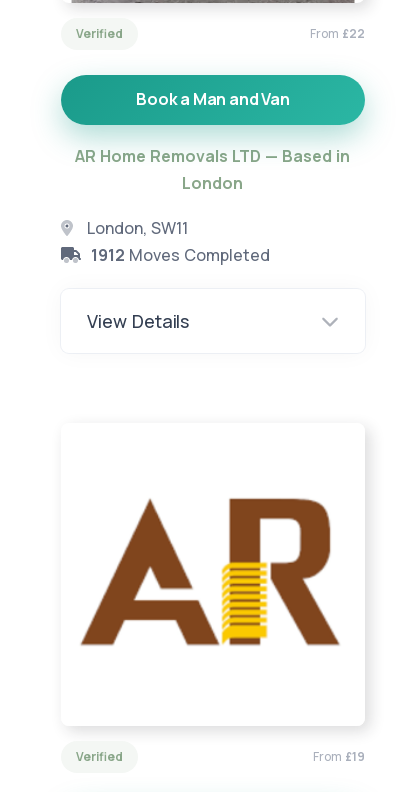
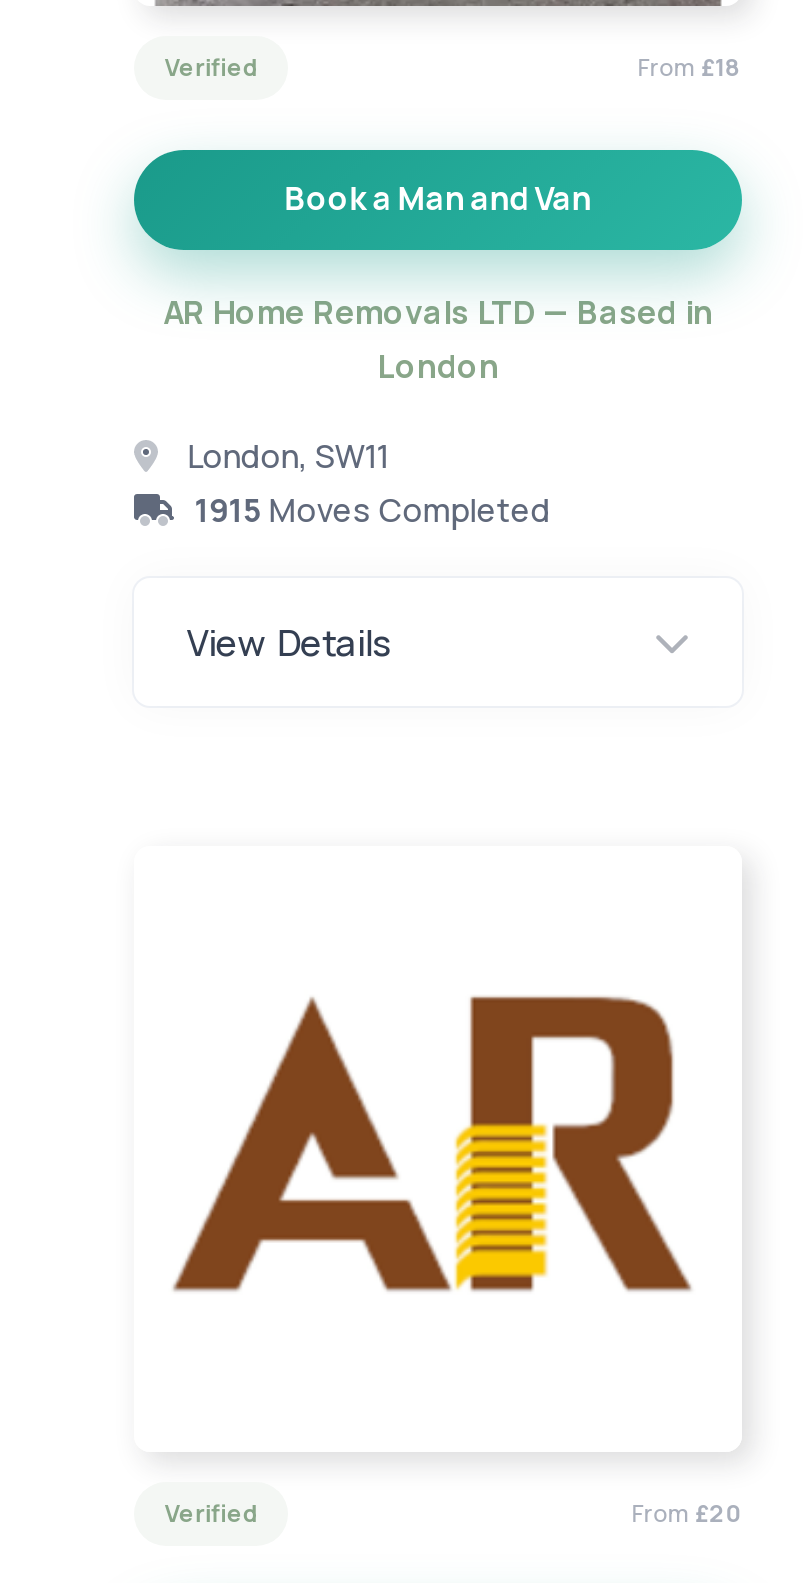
[310,25,365,42] From £22 -> [637,50,741,84] From £18
[91,244,270,266] 1912 Moves Completed -> [195,488,551,532] 1915 Moves Completed
[313,748,365,765] From £19 -> [631,1496,741,1530] From £20

